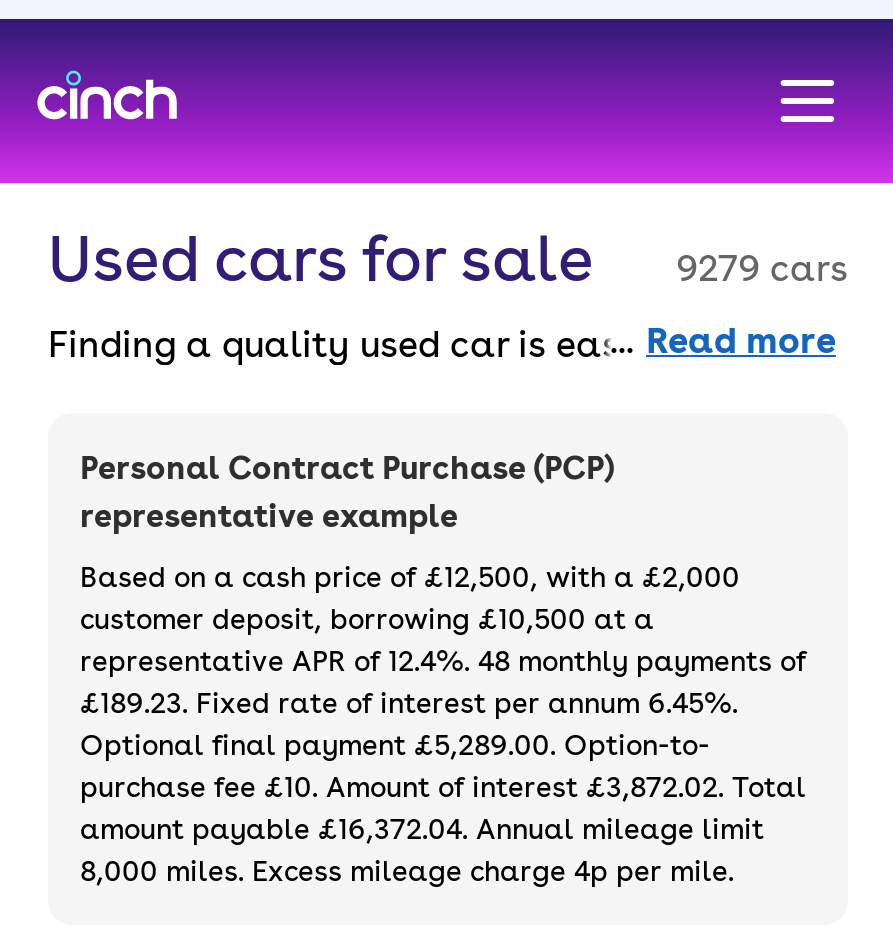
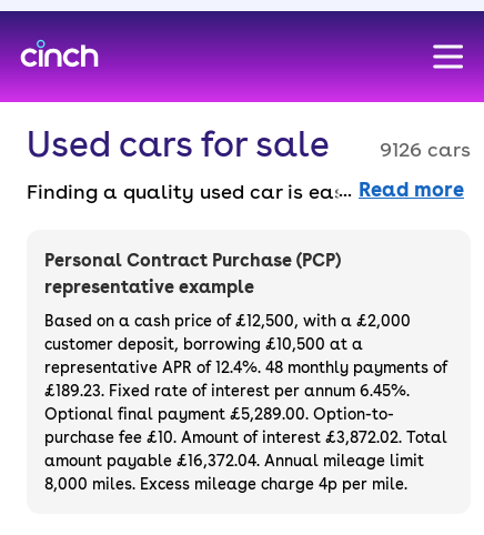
[676,247,848,289] 9279 cars -> [380,138,471,161] 9126 cars

